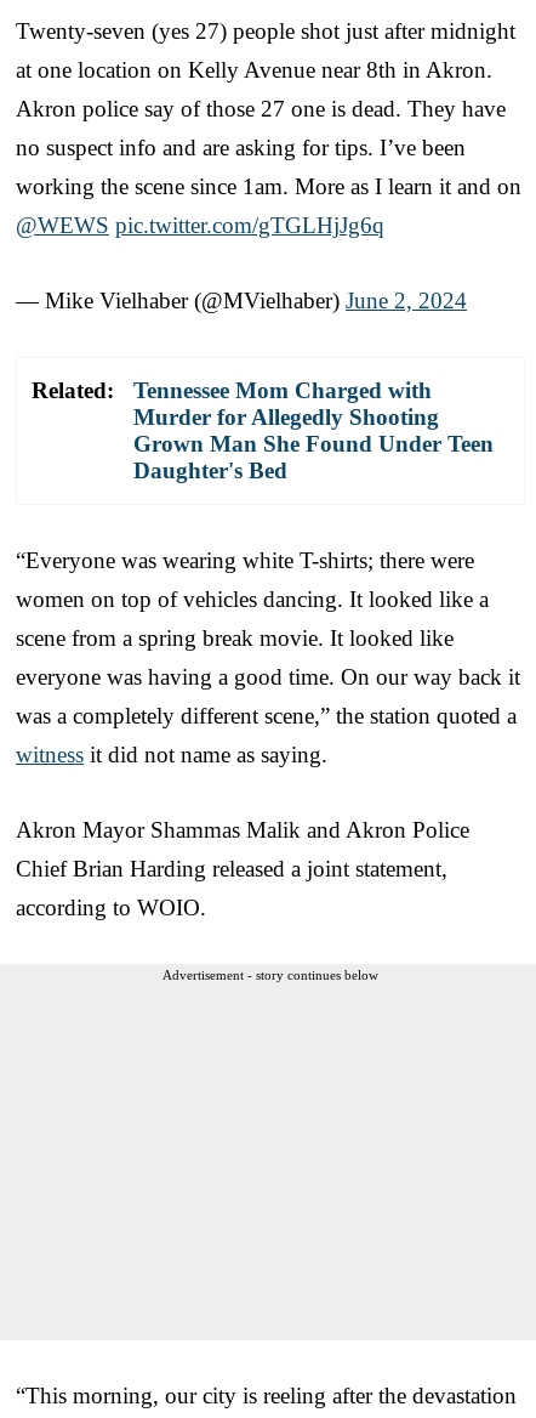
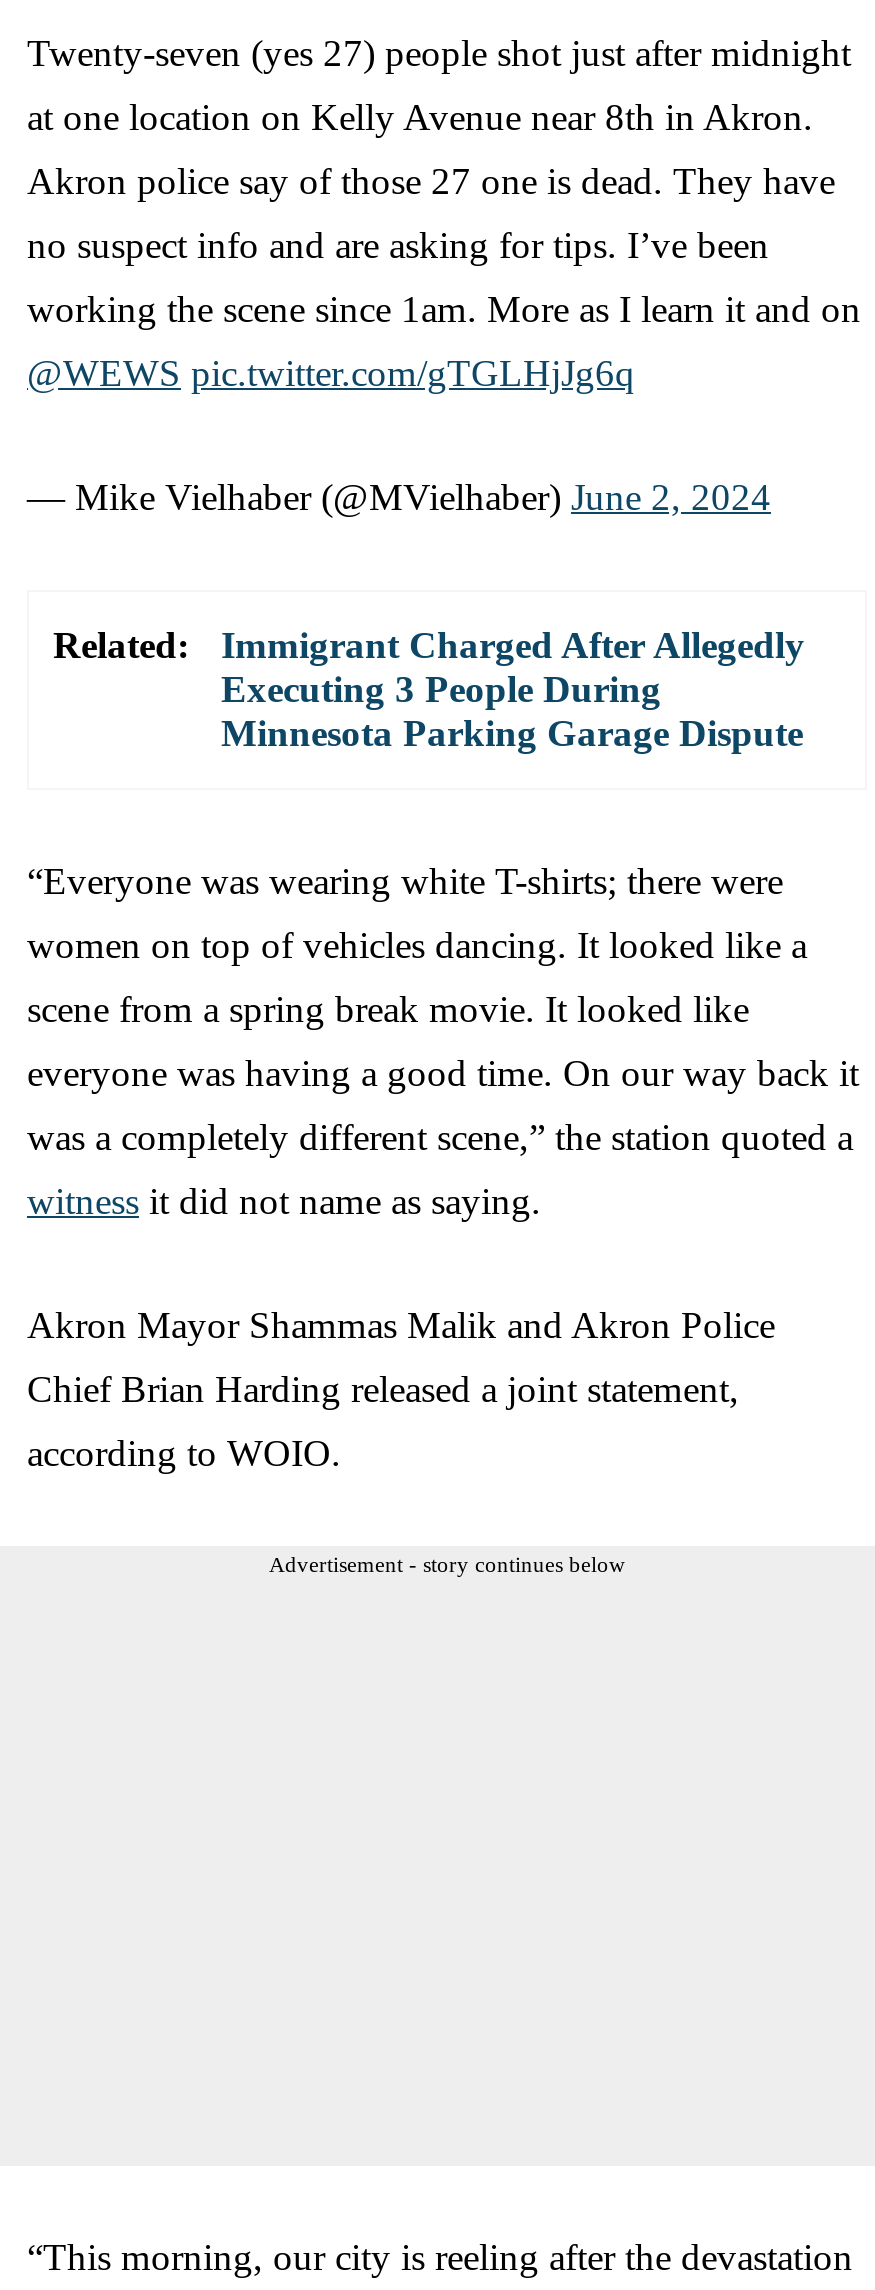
[133,377,494,483] Tennessee Mom Charged with | Murder for Allegedly Shooting | Grown Man She Found Under Teen | Daughter's Bed -> [221,623,805,753] Immigrant Charged After Allegedly | Executing 3 People During | Minnesota Parking Garage Dispute

